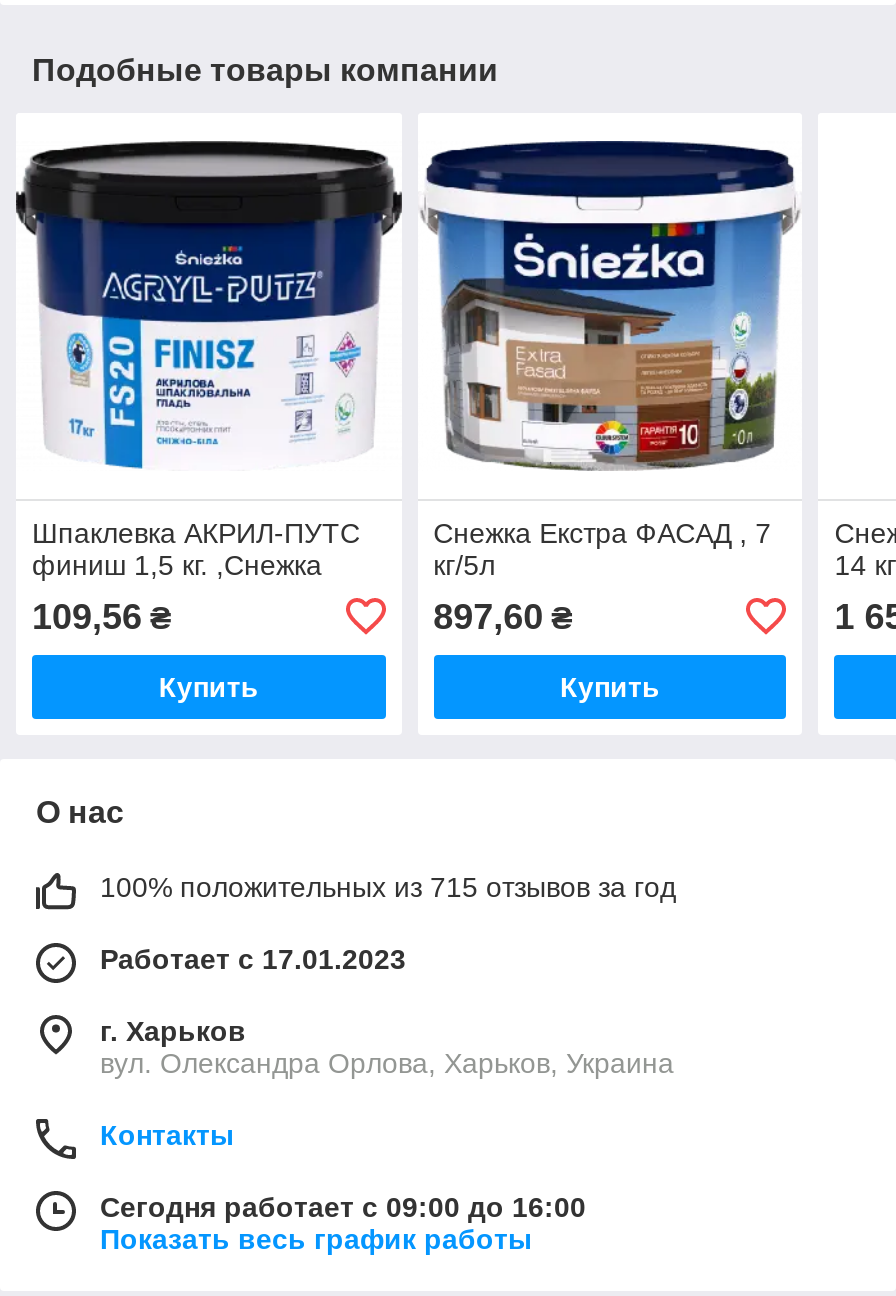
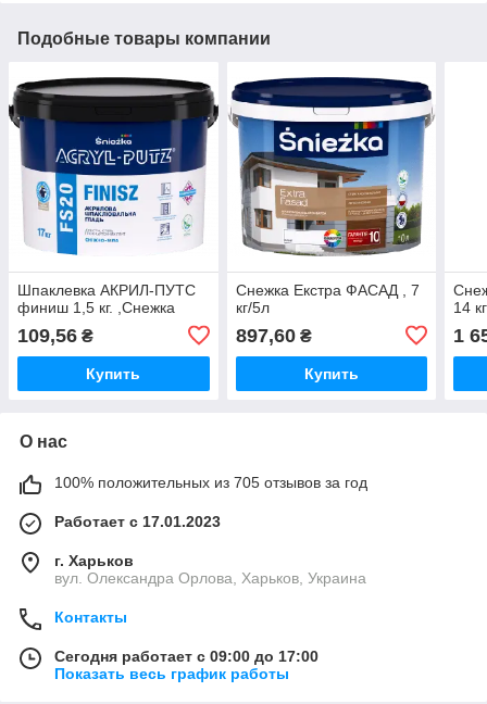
[100,871,676,903] 100% положительных из 715 отзывов за год -> [54,473,367,491] 100% положительных из 705 отзывов за год
[100,1191,586,1223] Сегодня работает с 09:00 до 16:00 -> [54,647,319,665] Сегодня работает с 09:00 до 17:00

